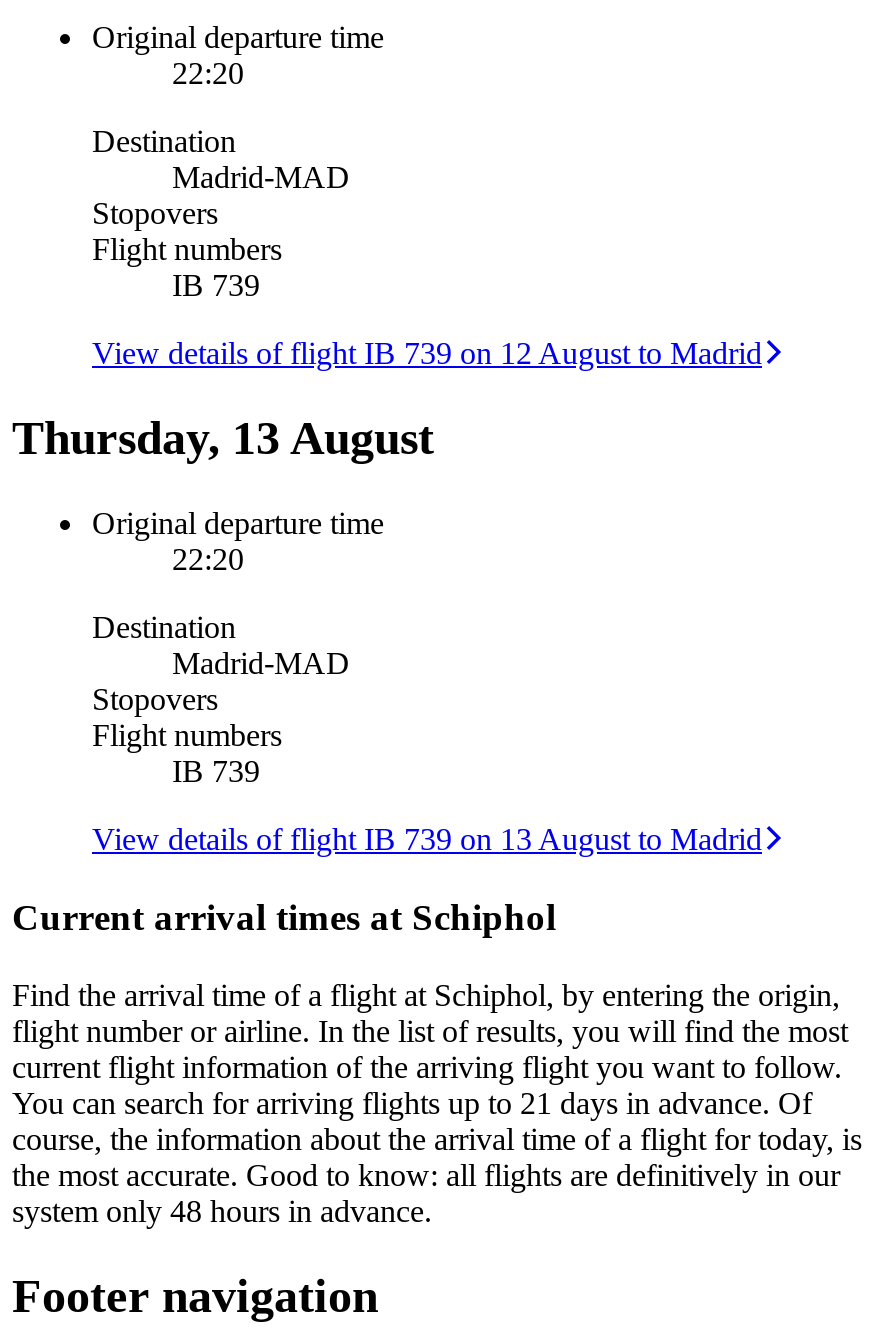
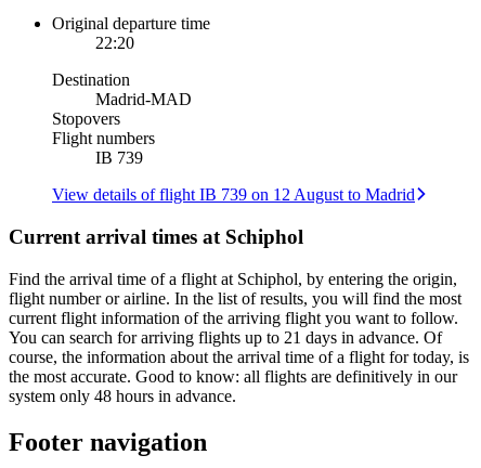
[12,412,762,856] Thursday, 13 August | Original departure time | 22:20 | Destination | Madrid-MAD | Stopovers | Flight numbers | IB 739 | View details of flight IB 739 on 13 August to Madrid -> none

